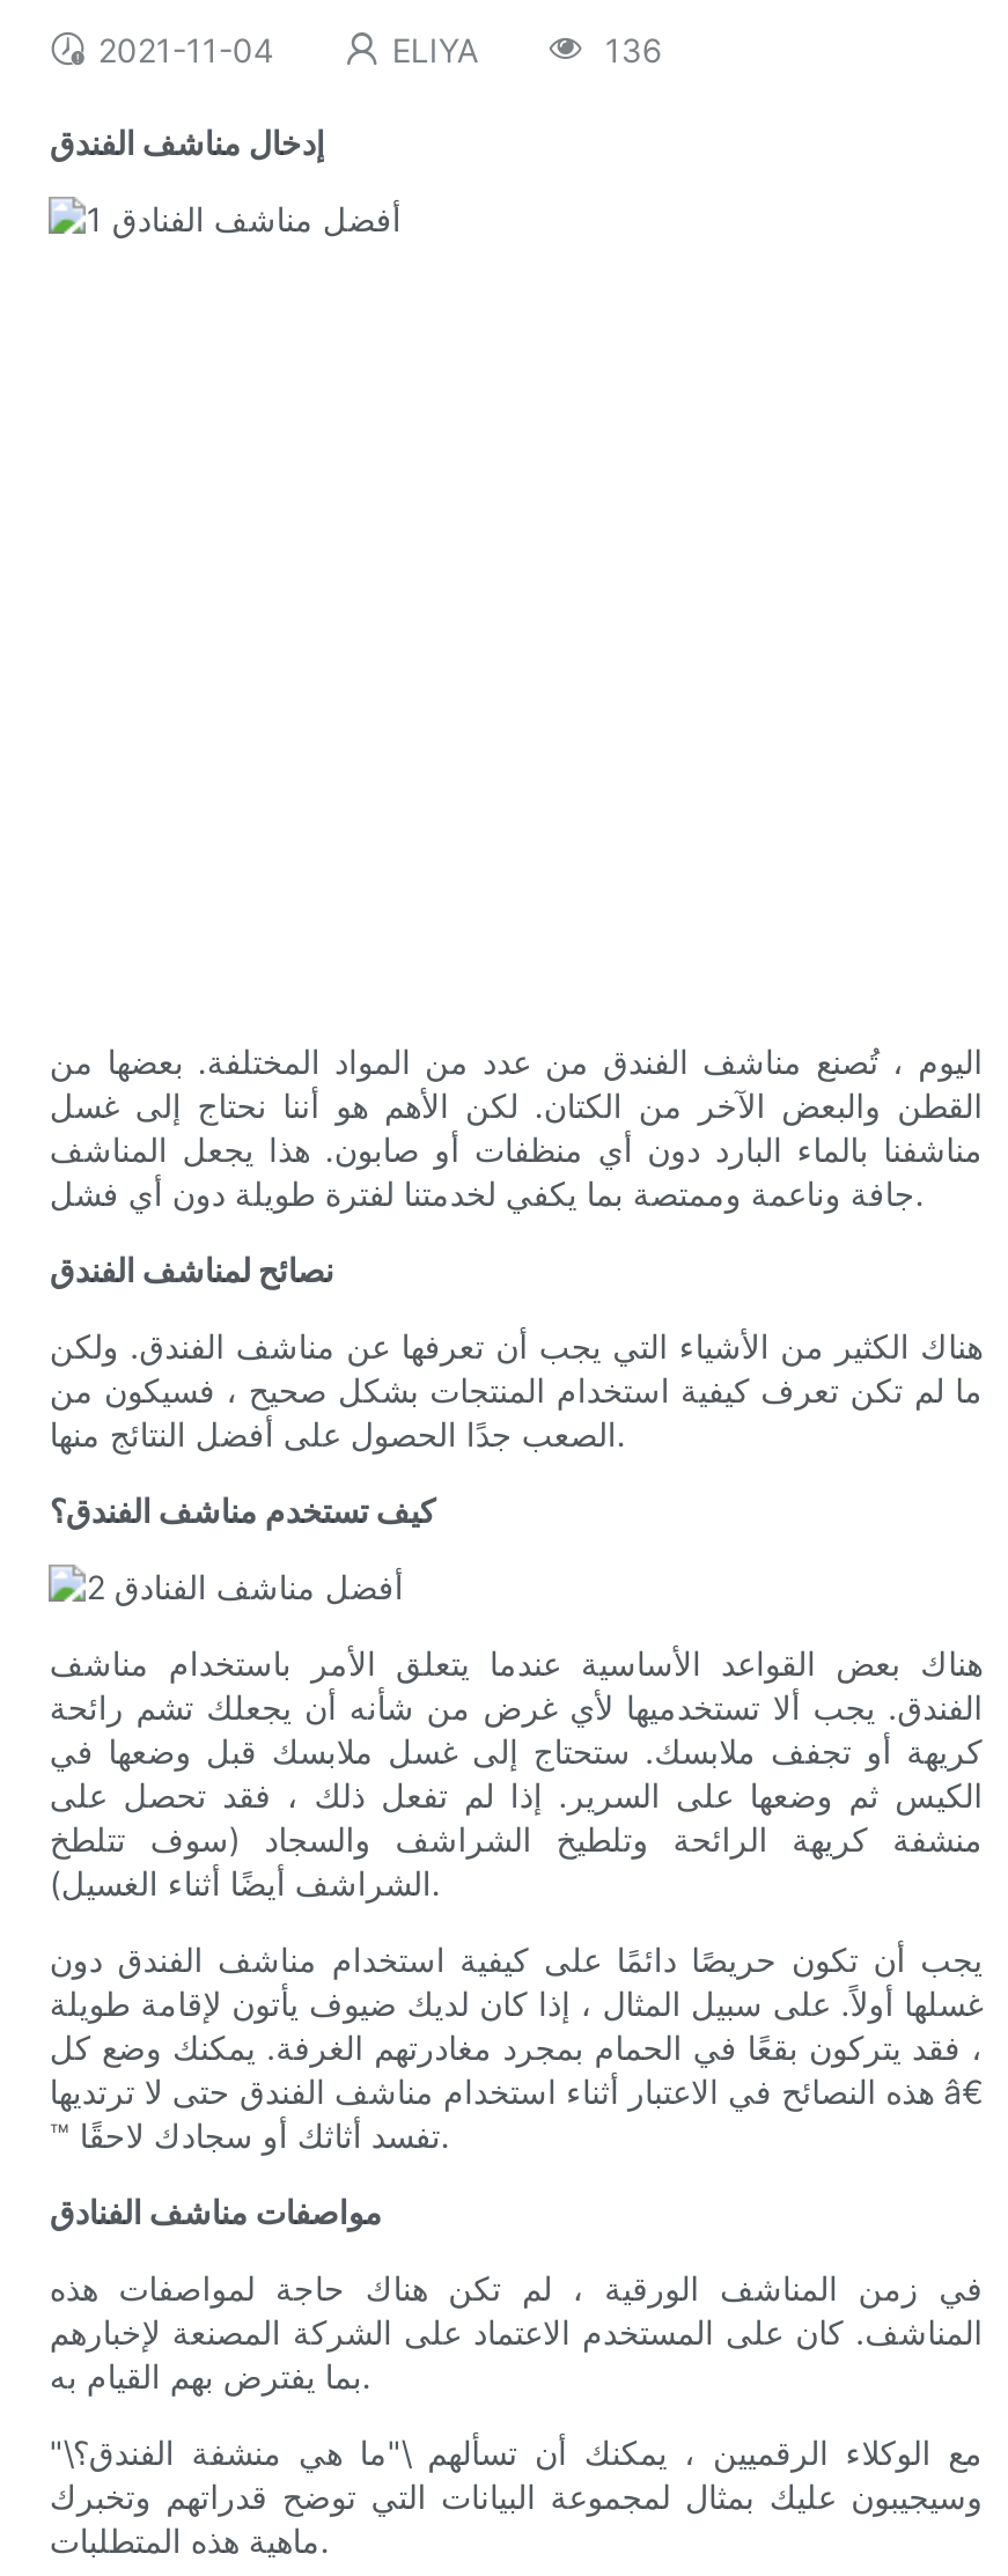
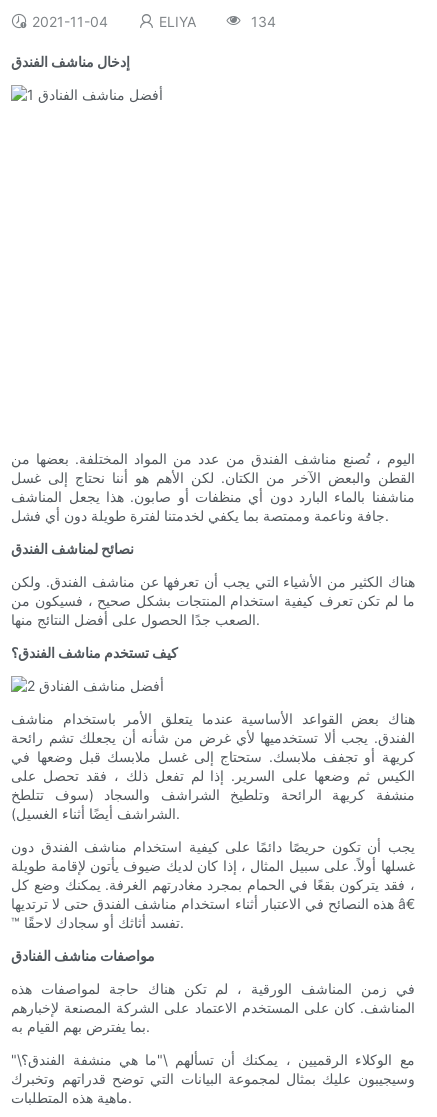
[605,31,663,70] 136 -> [251,13,276,30] 134

